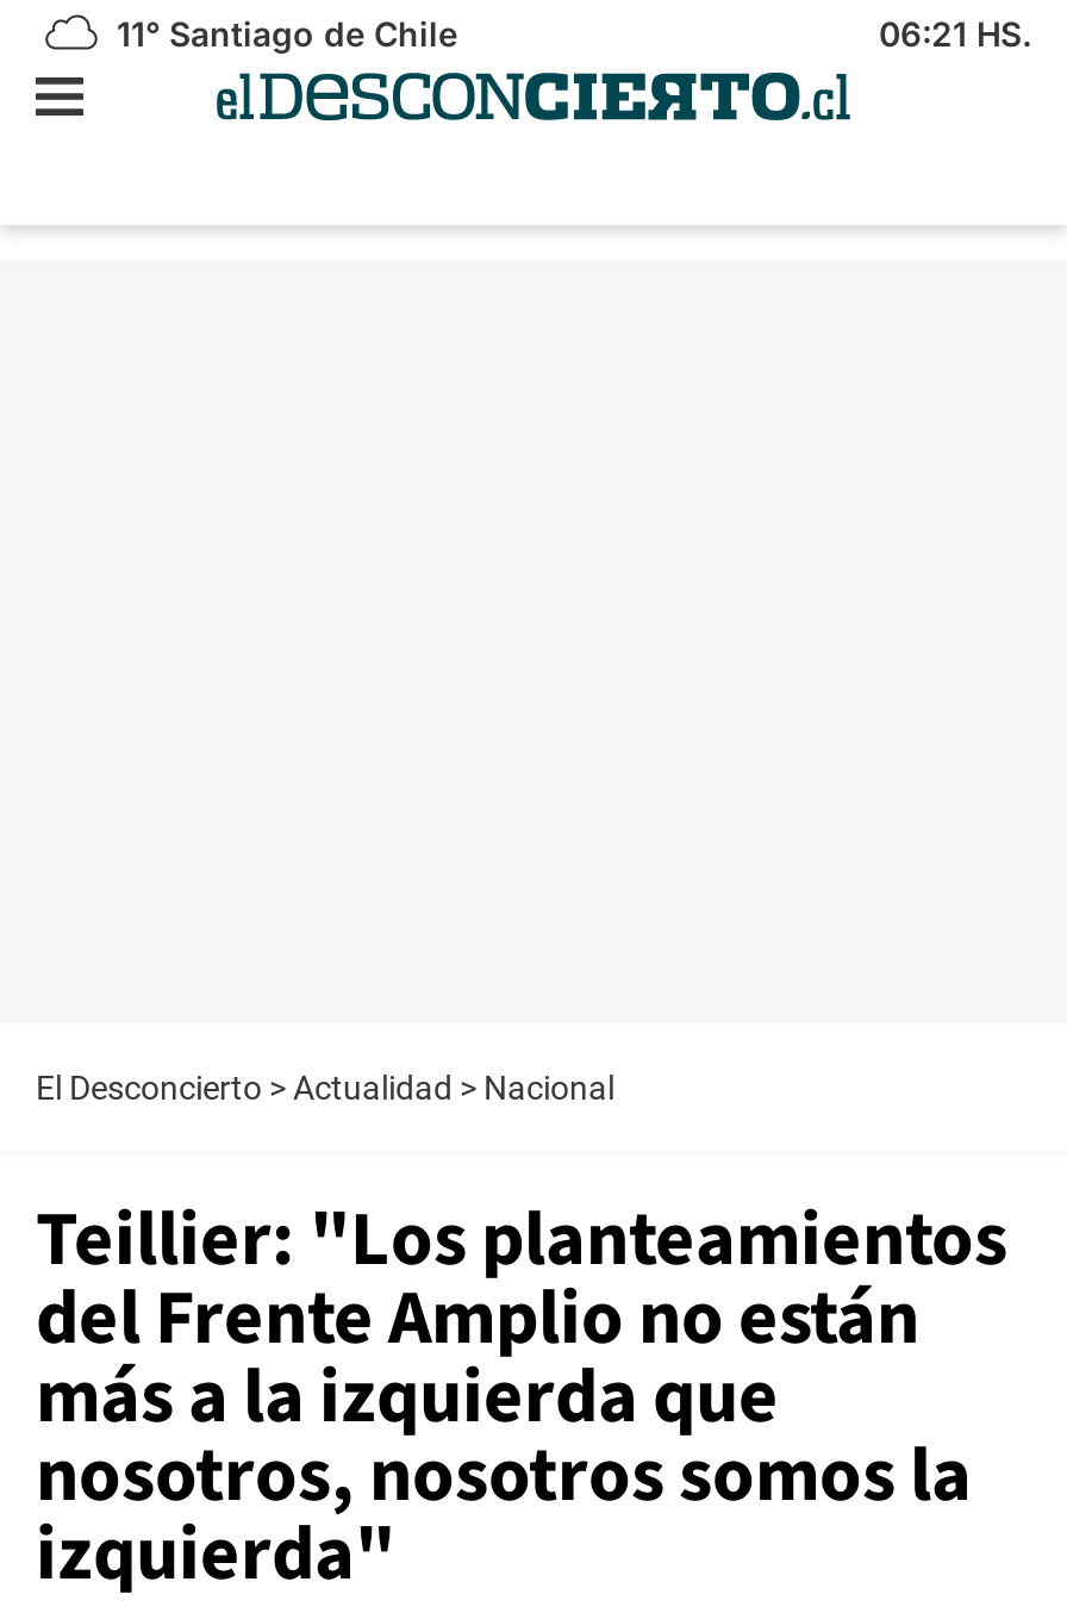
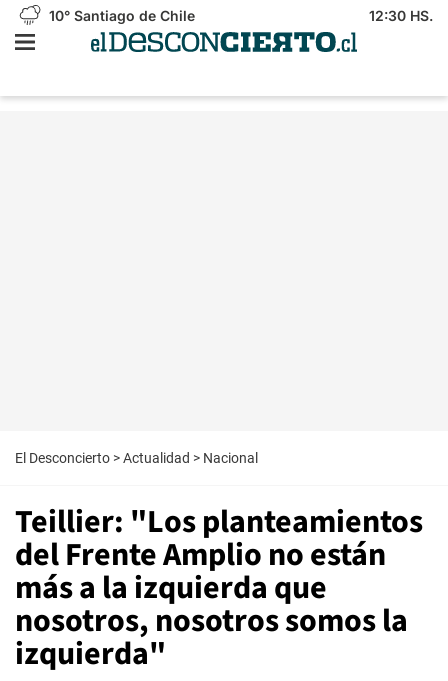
[107,13,457,54] 11° Santiago de Chile -> [45,7,195,24] 10° Santiago de Chile
[879,13,1031,54] 06:21 HS. -> [369,7,433,24] 12:30 HS.

